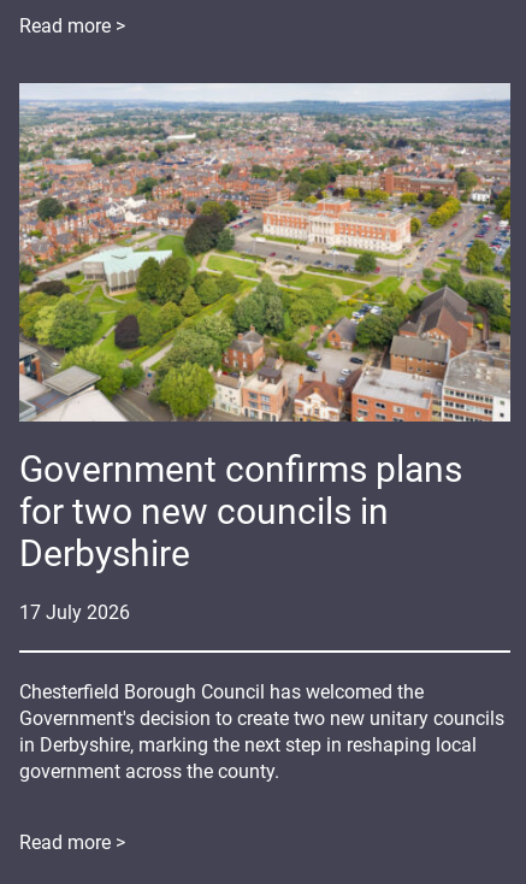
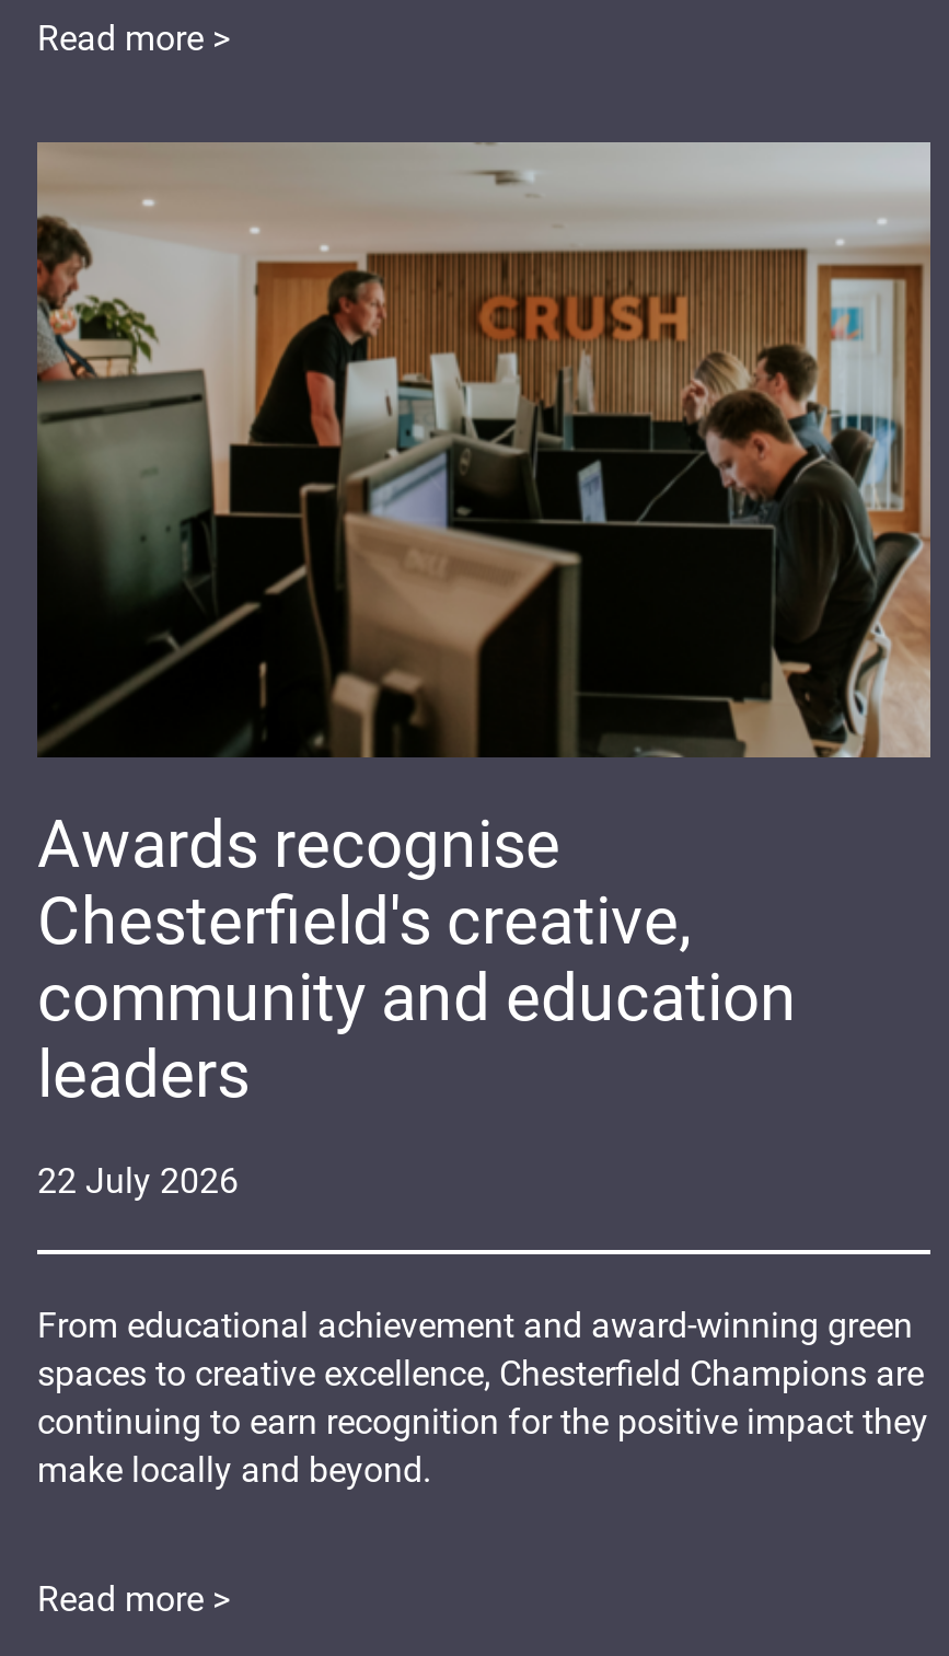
[18,83,512,574] [image] | Government confirms plans | for two new councils in | Derbyshire -> [35,142,933,1112] [image] | Awards recognise | Chesterfield's creative, | community and education | leaders
[19,601,130,624] 17 July 2026 -> [37,1160,239,1202] 22 July 2026
[19,680,504,783] Chesterfield Borough Council has welcomed the | Government's decision to create two new unitary councils | in Derbyshire, marking the next step in reshaping local | government across the county. -> [37,1305,928,1491] From educational achievement and award-winning green | spaces to creative excellence, Chesterfield Champions are | continuing to earn recognition for the positive impact they | make locally and beyond.

